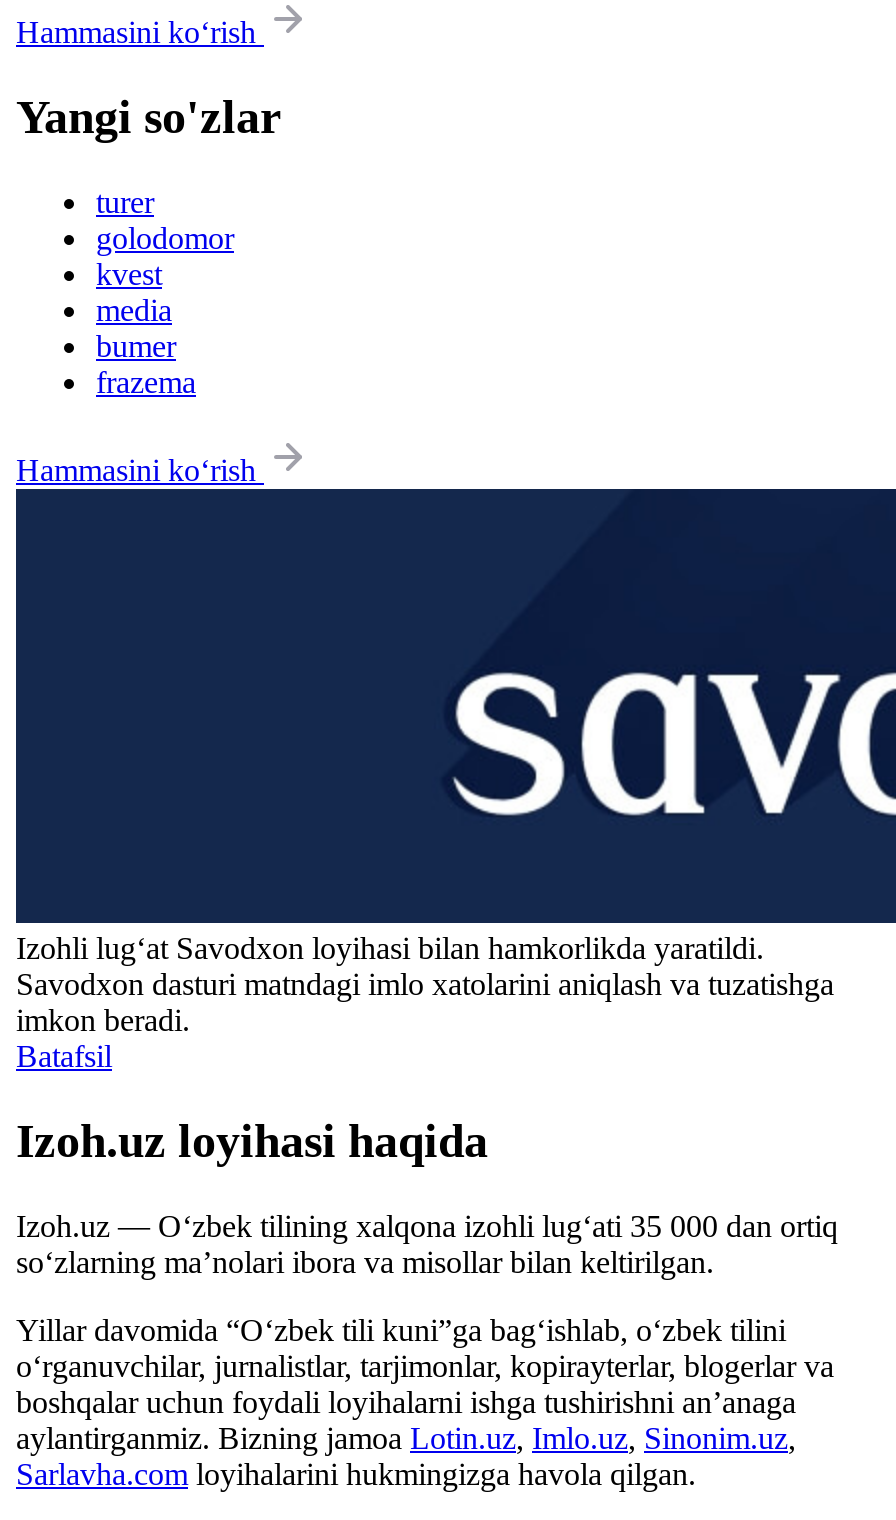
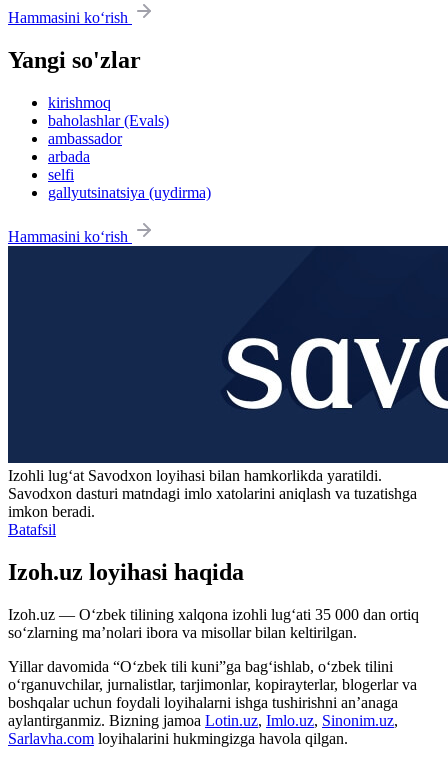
[96,185,234,399] turer | golodomor | kvest | media | bumer | frazema -> [48,94,211,201] kirishmoq | baholashlar (Evals) | ambassador | arbada | selfi | gallyutsinatsiya (uydirma)

